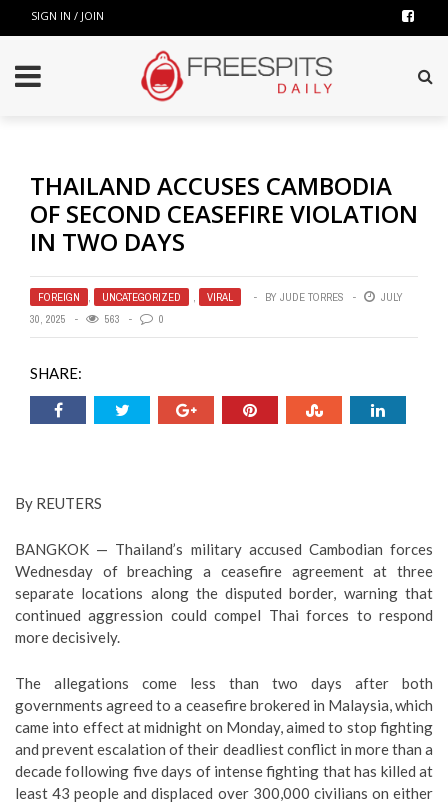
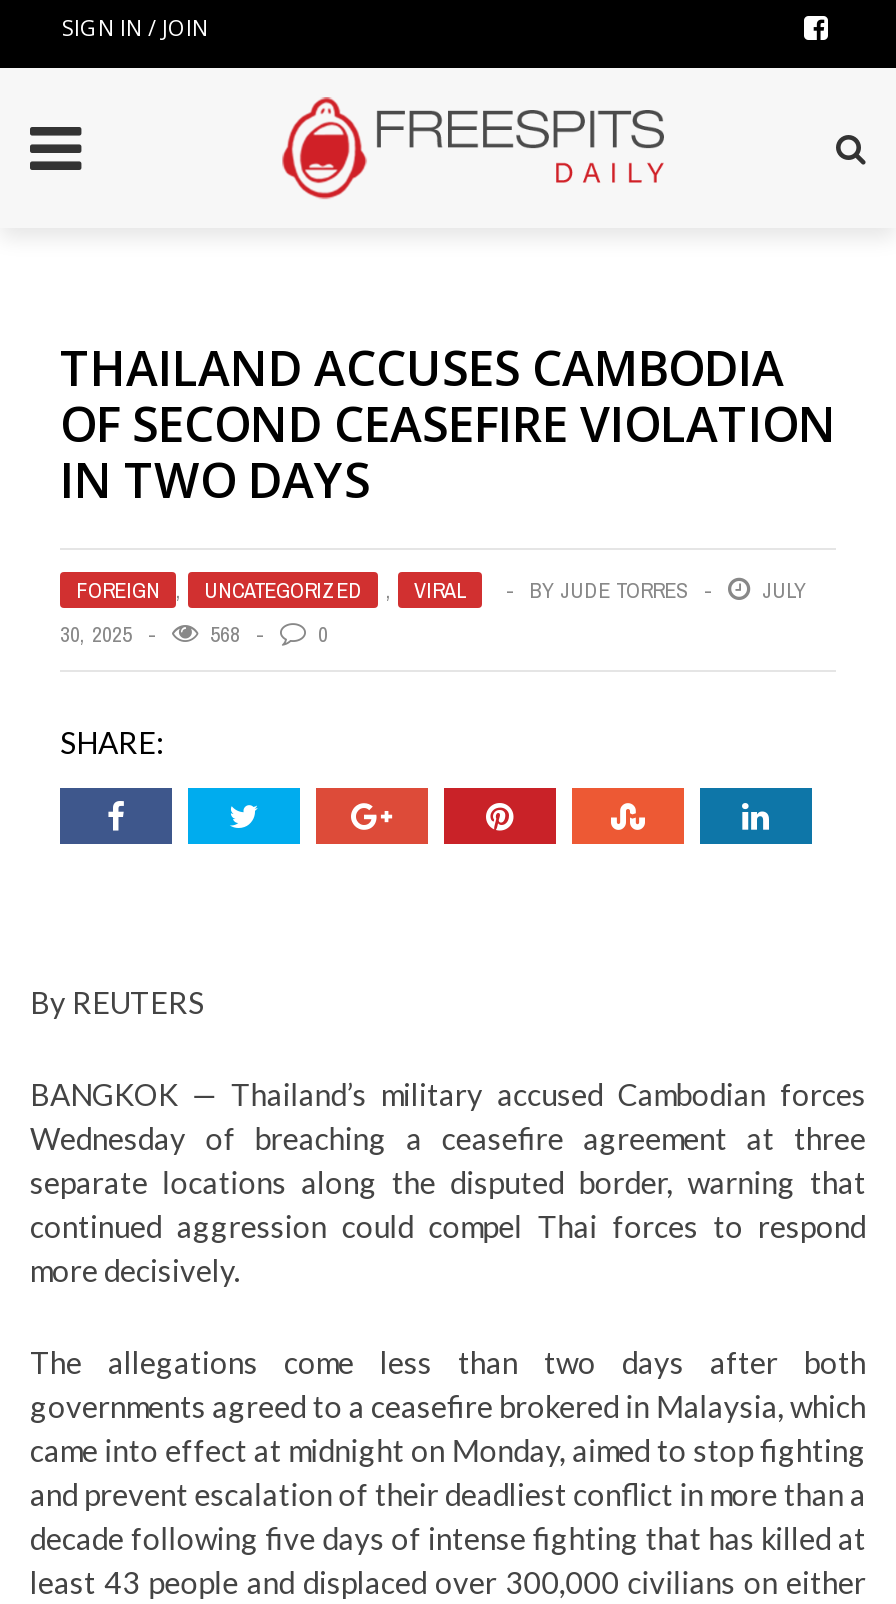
[105,312,120,326] 563 -> [210,620,240,648] 568

